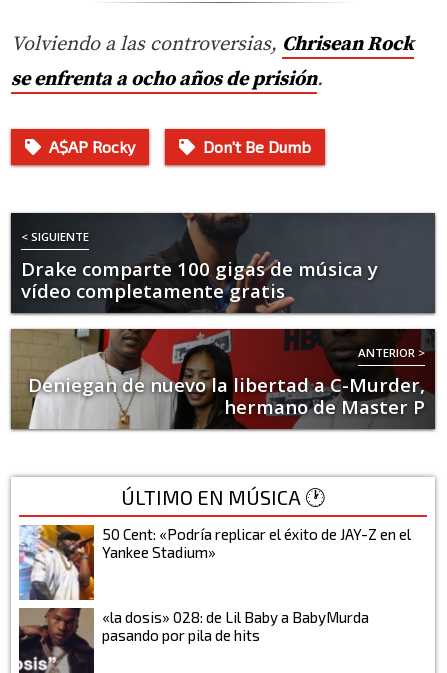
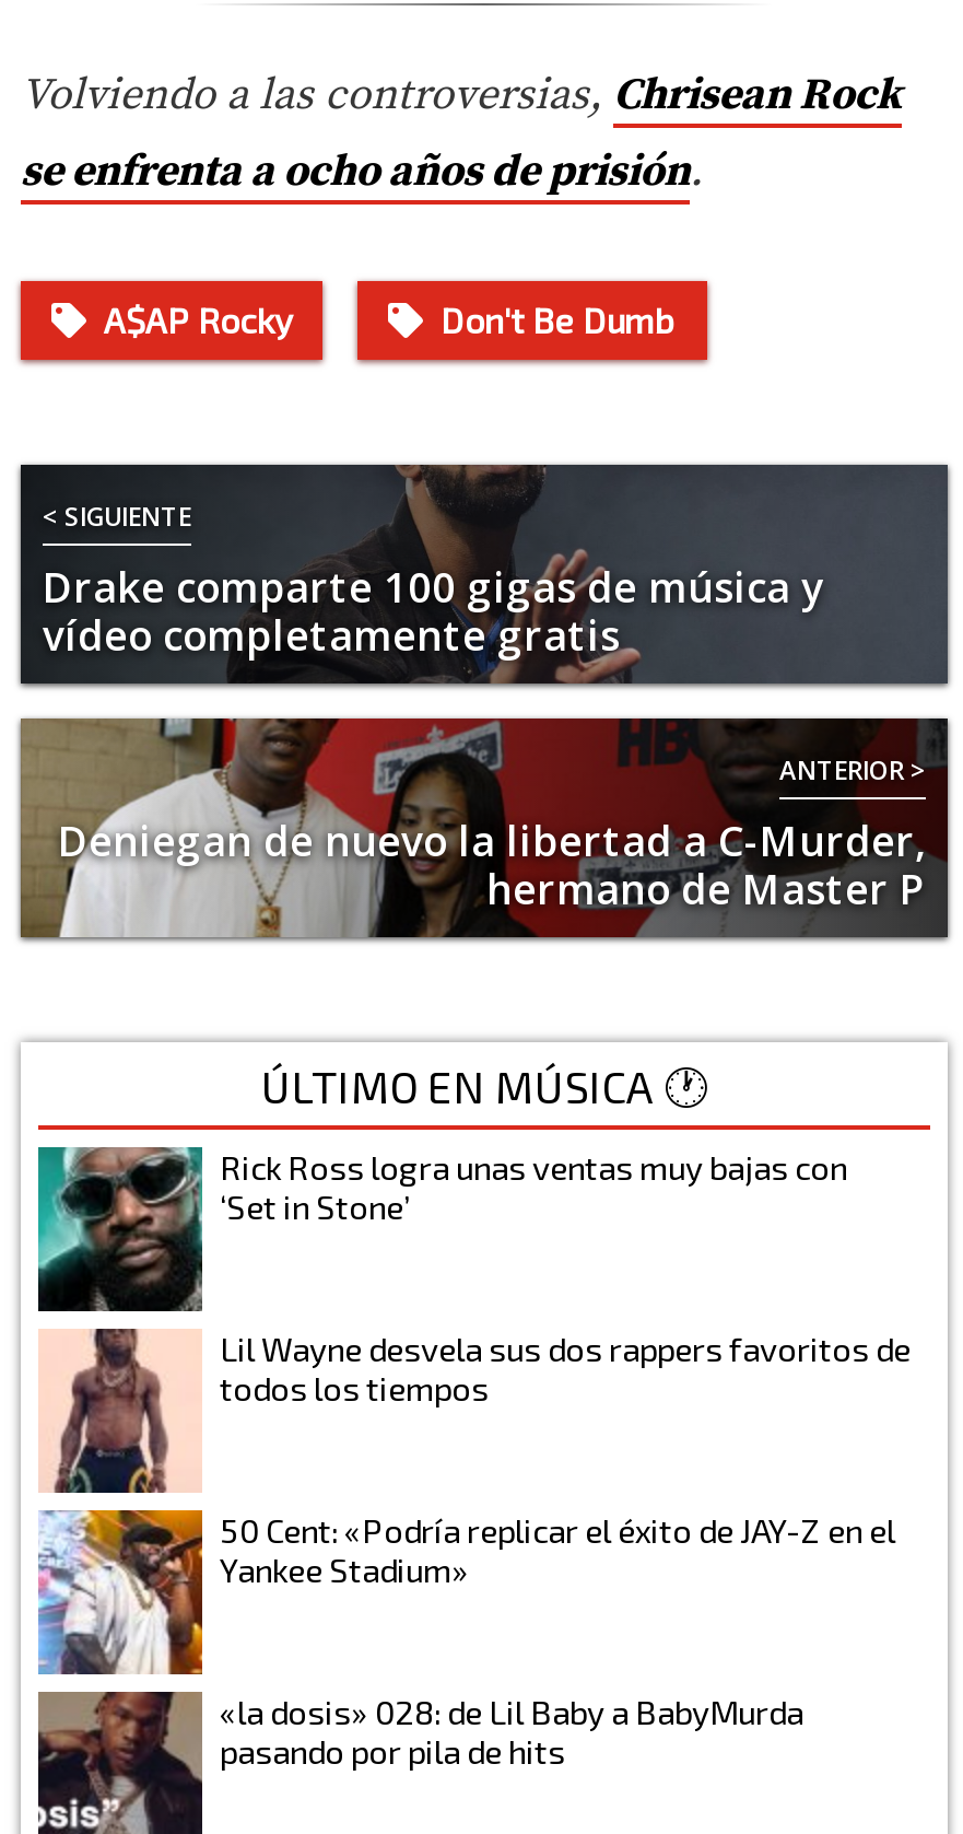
none -> [36,1145,847,1313] [image] | Rick Ross logra unas ventas muy bajas con | ‘Set in Stone’
none -> [38,1329,911,1495] [image] | Lil Wayne desvela sus dos rappers favoritos de | todos los tiempos

